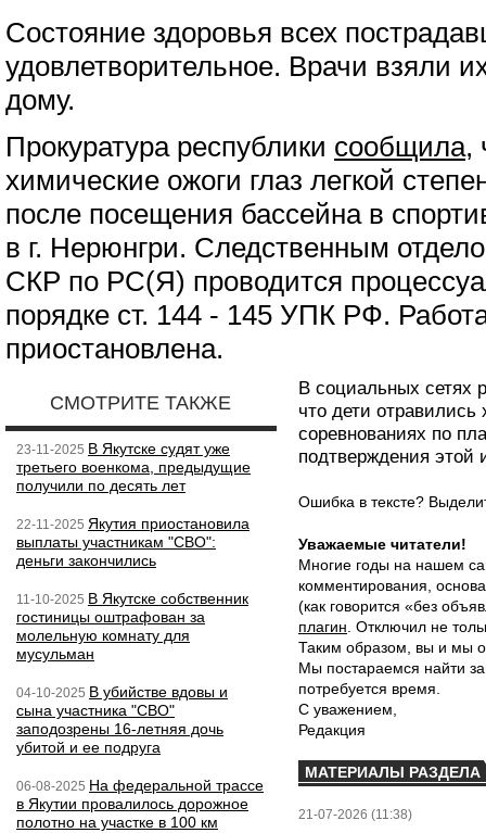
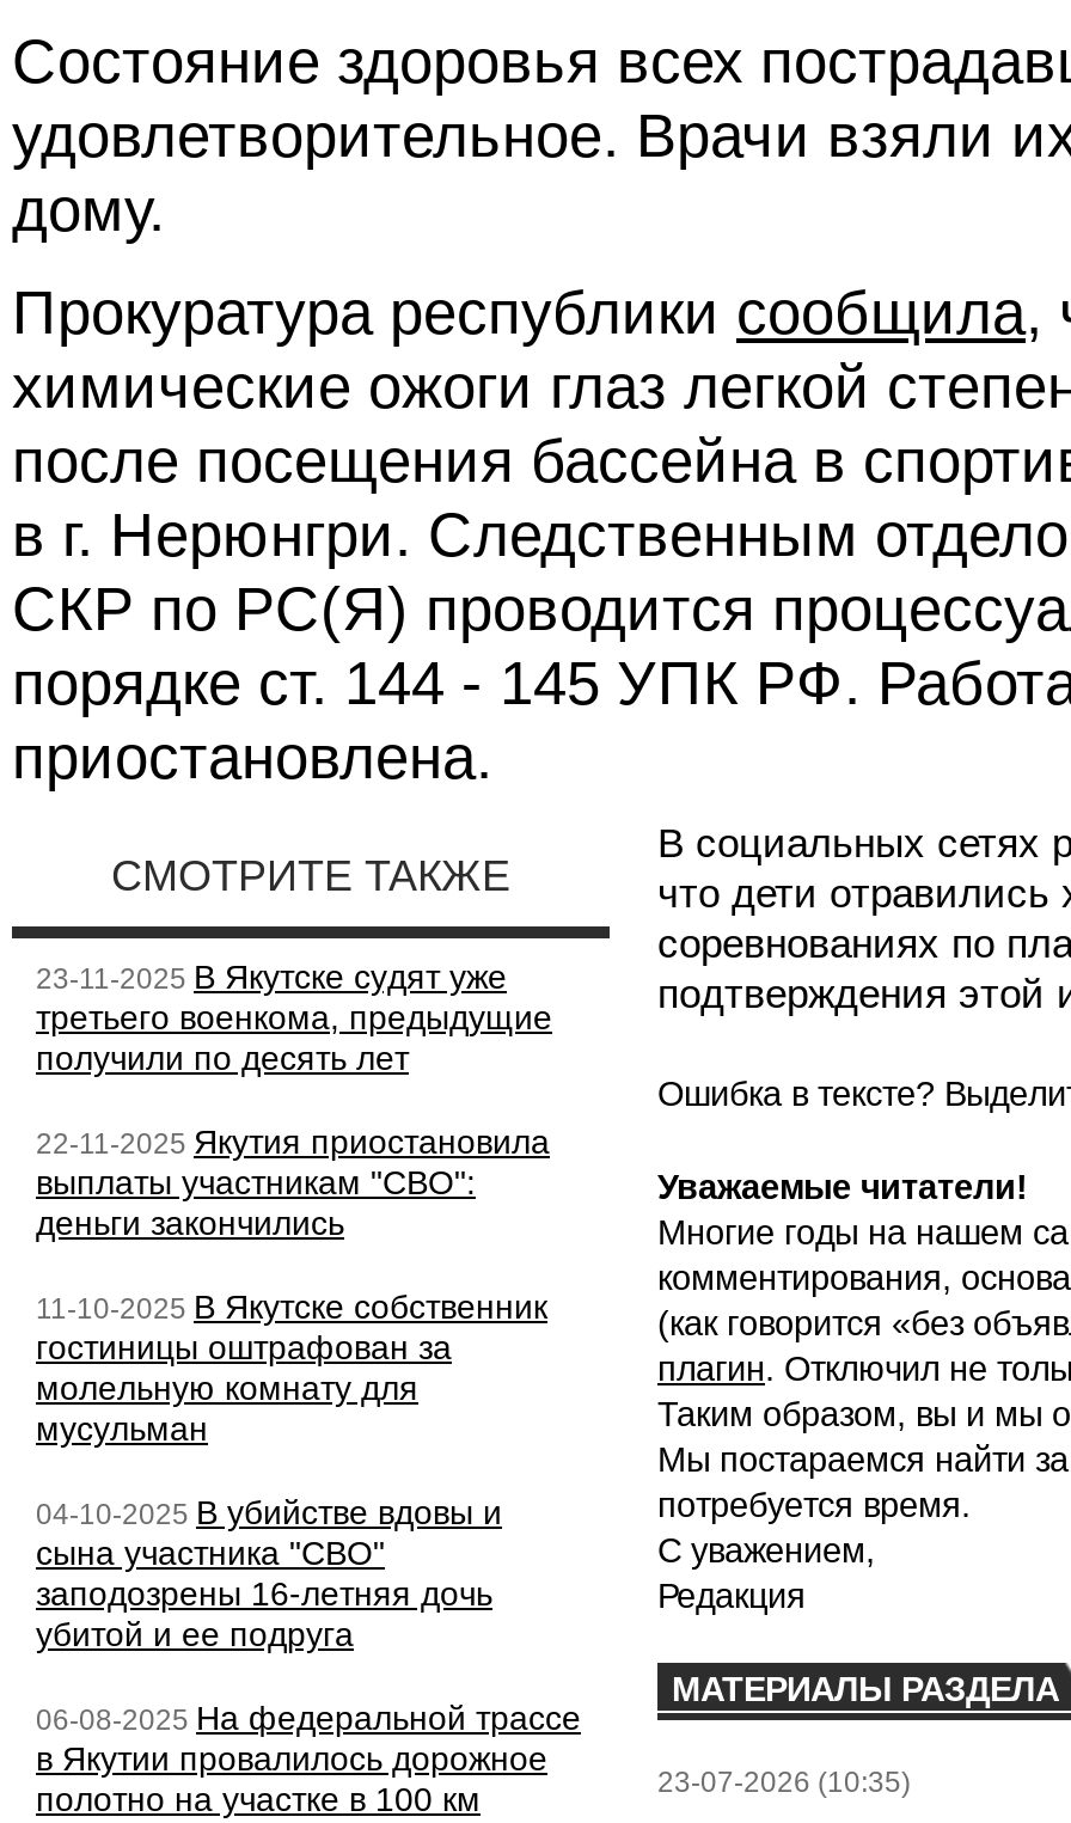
[298,807,412,822] 21-07-2026 (11:38) -> [657,1766,911,1799] 23-07-2026 (10:35)

